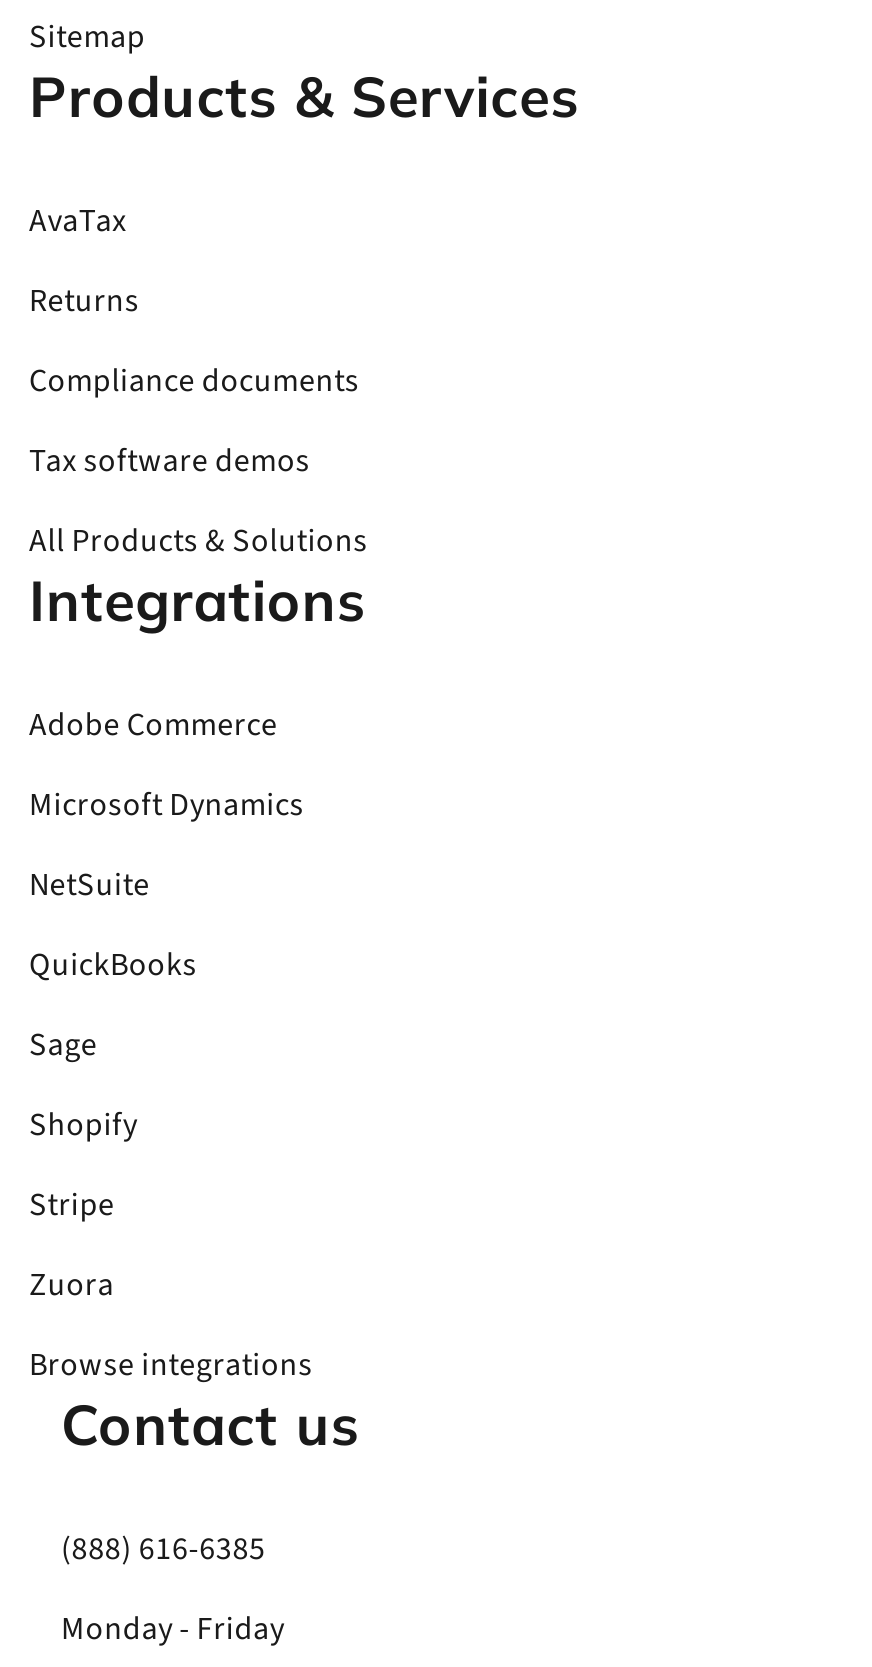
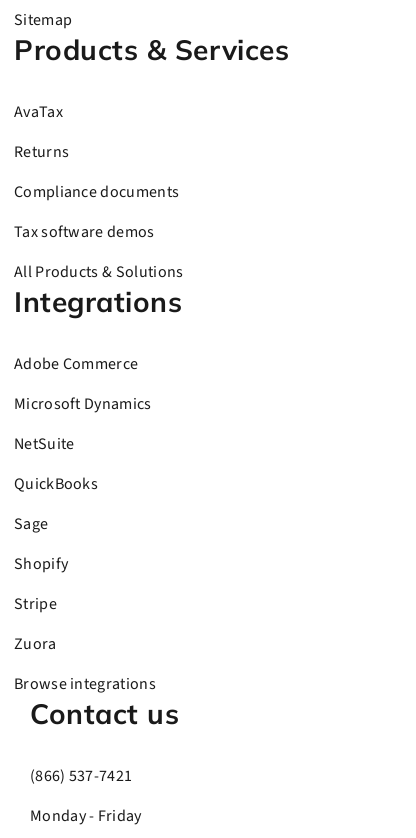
[61,1527,266,1571] (888) 616-6385 -> [30,765,132,787] (866) 537-7421

